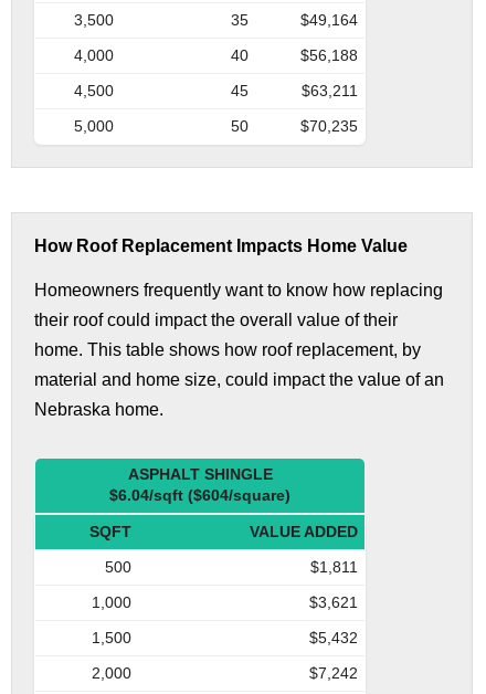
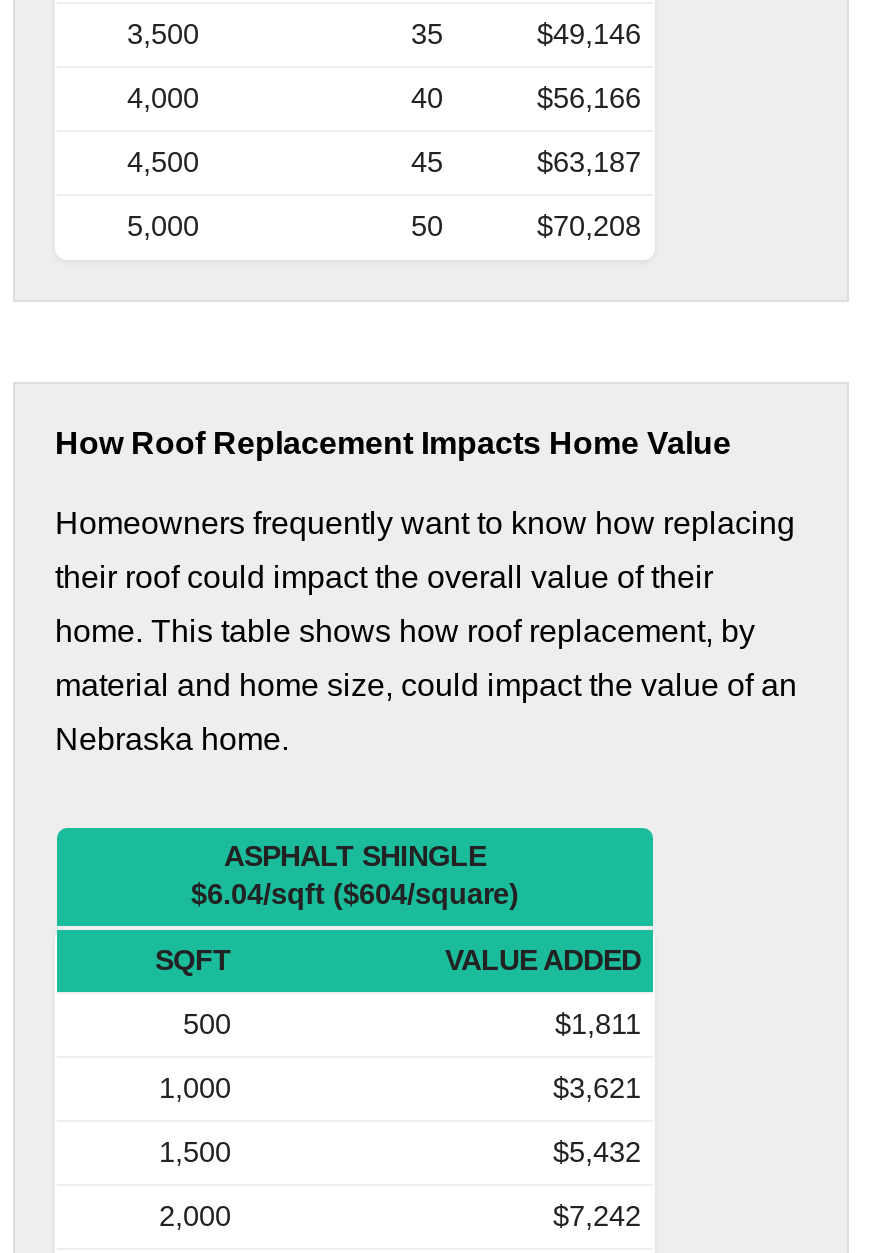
[300,11,358,28] $49,164 -> [537,17,641,49] $49,146
[300,46,358,64] $56,188 -> [537,81,641,113] $56,166
[302,81,358,99] $63,211 -> [537,145,641,177] $63,187
[300,117,358,134] $70,235 -> [537,209,641,241] $70,208

